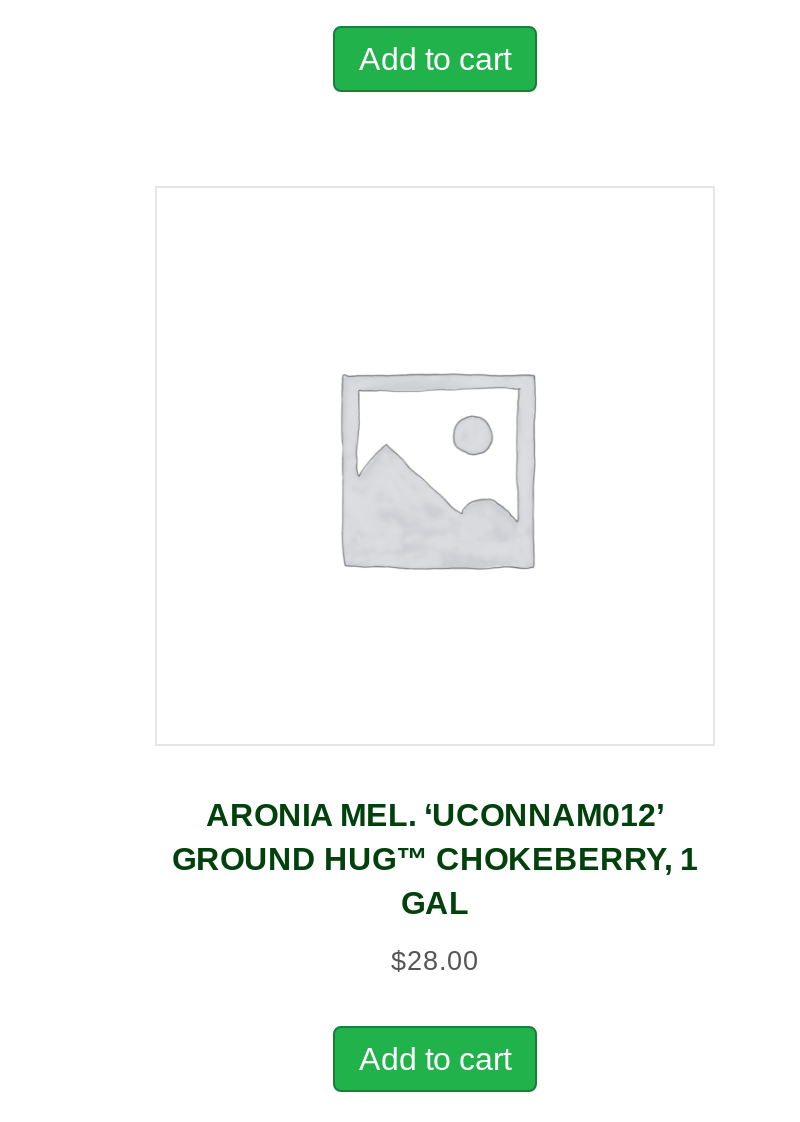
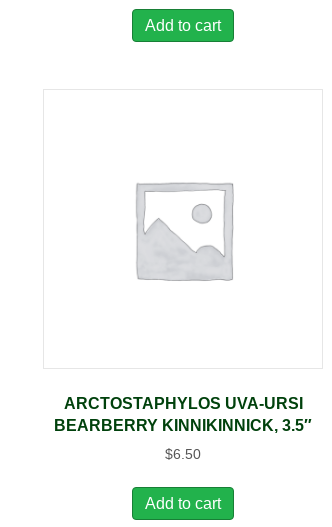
[172,799,698,921] ARONIA MEL. ‘UCONNAM012’ | GROUND HUG™ CHOKEBERRY, 1 | GAL -> [54,395,312,434] ARCTOSTAPHYLOS UVA-URSI | BEARBERRY KINNIKINNICK, 3.5″
[391,947,479,977] $28.00 -> [165,447,201,462] $6.50

